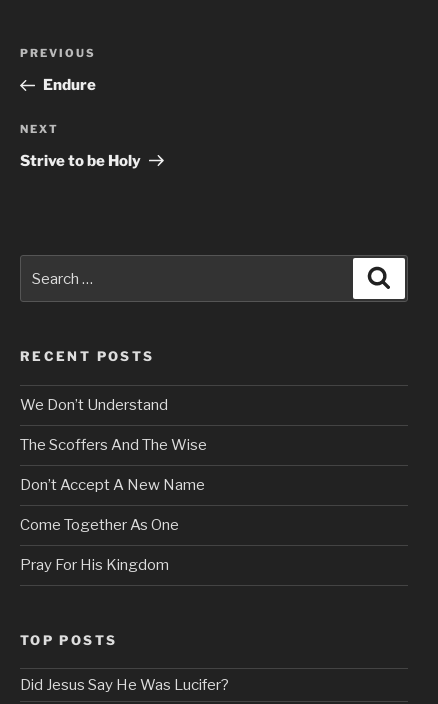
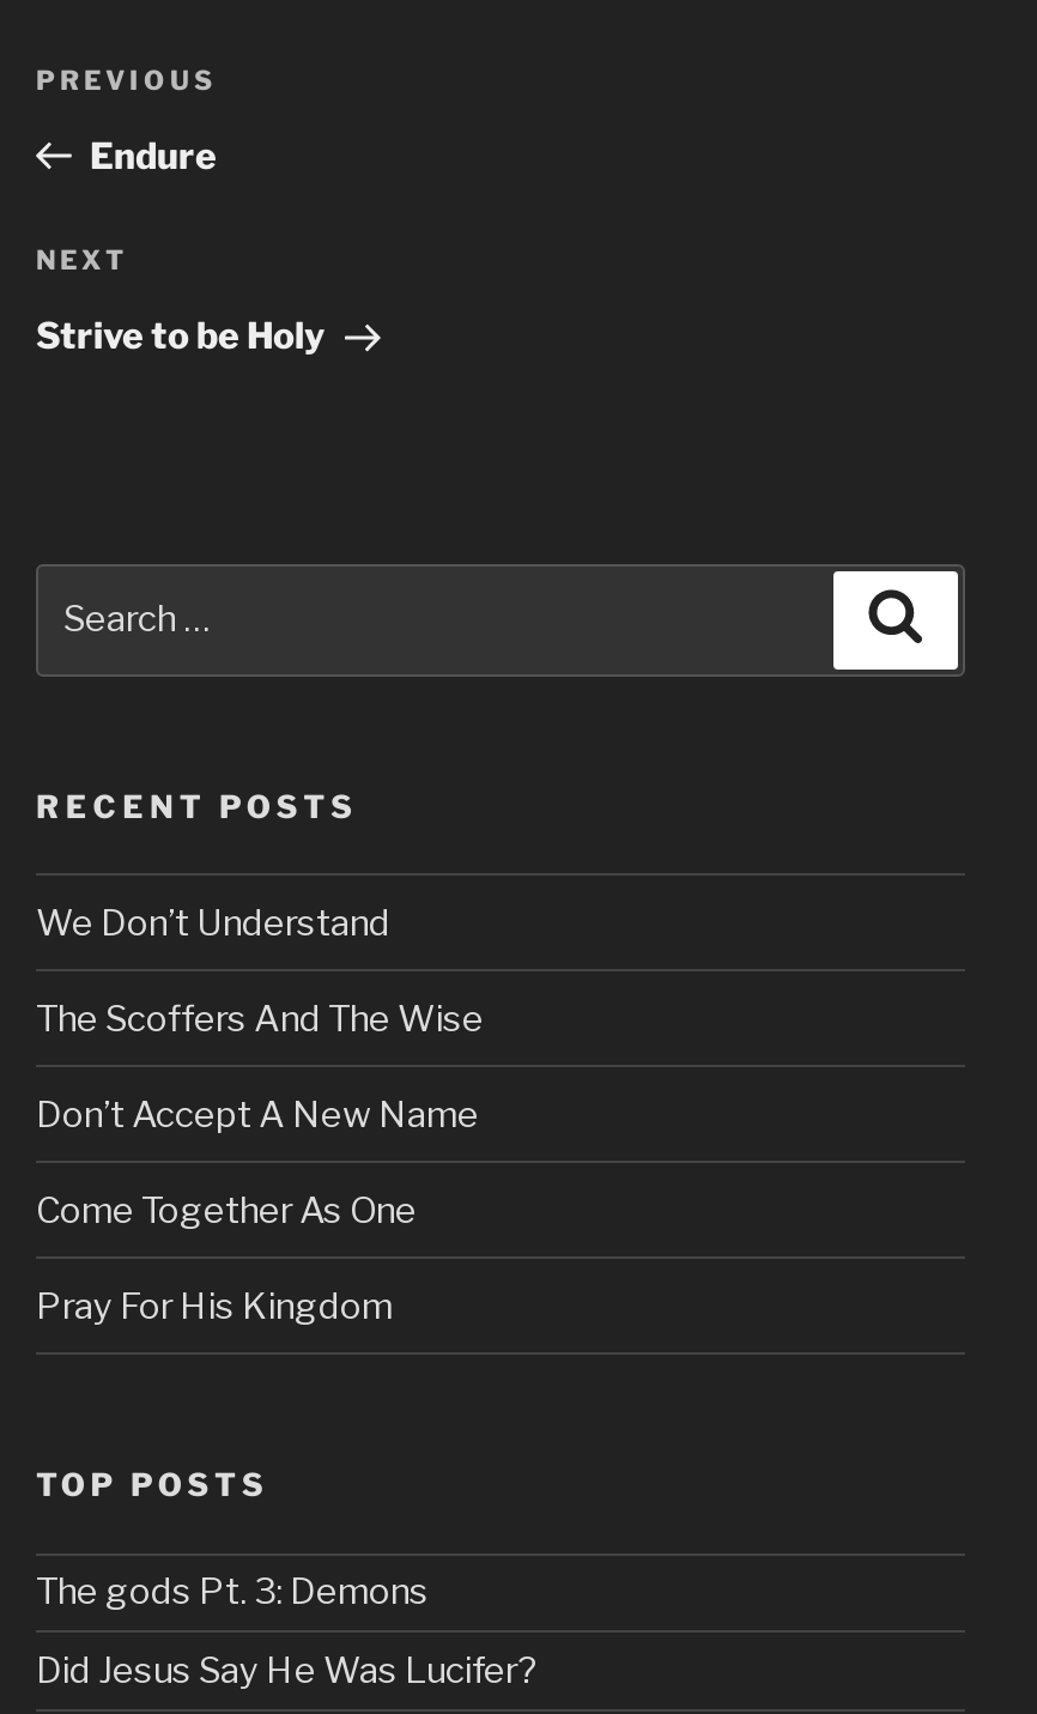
none -> [36,1571,429,1615] The gods Pt. 3: Demons

